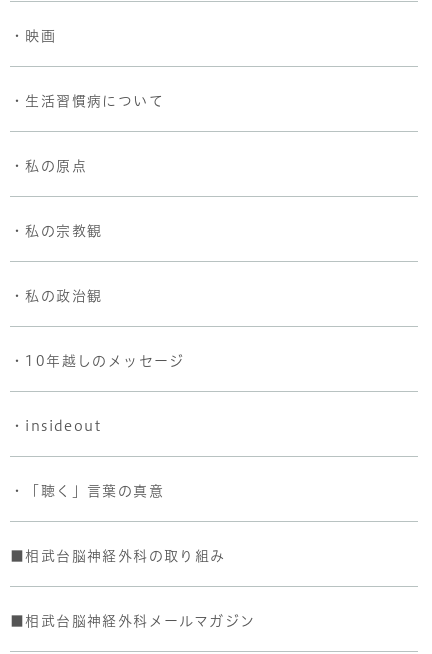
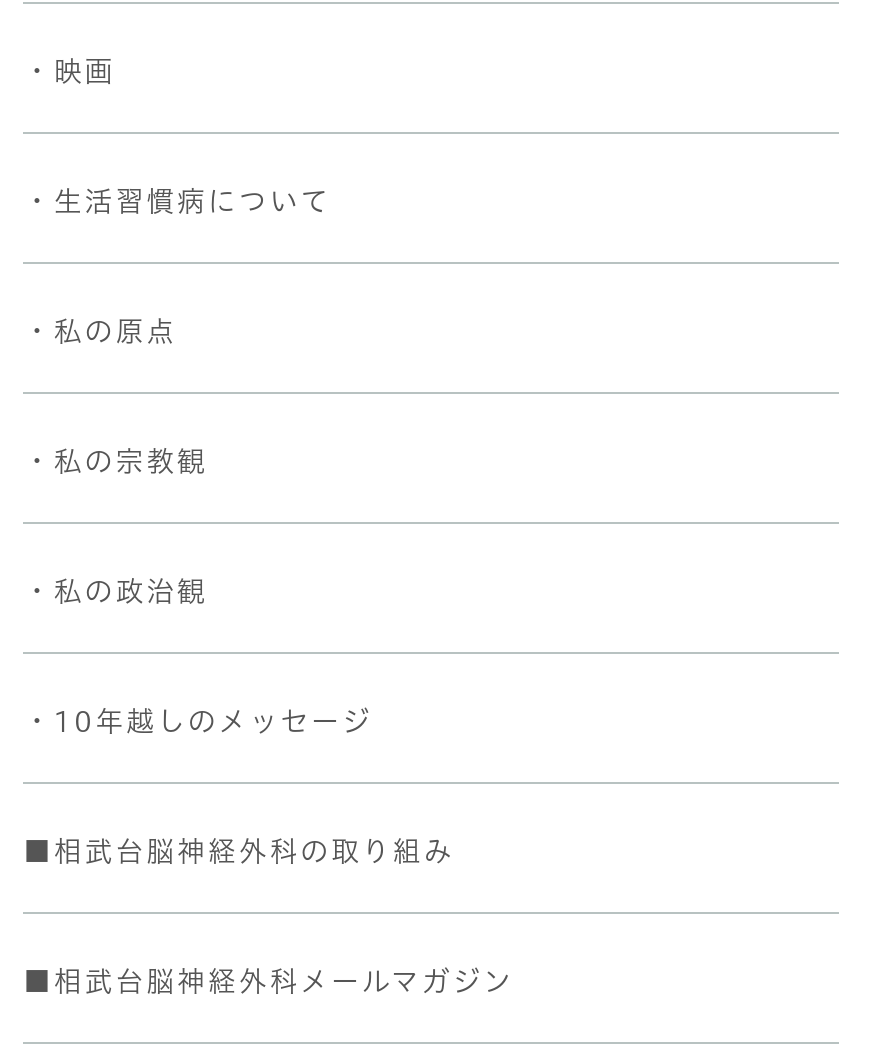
[10,419,101,433] ・insideout -> none
[10,484,164,498] ・「聴く」言葉の真意 -> none

